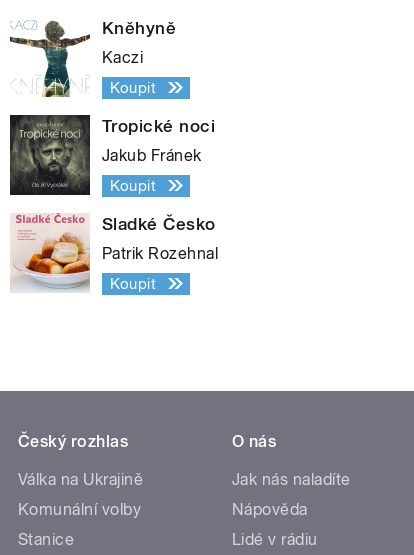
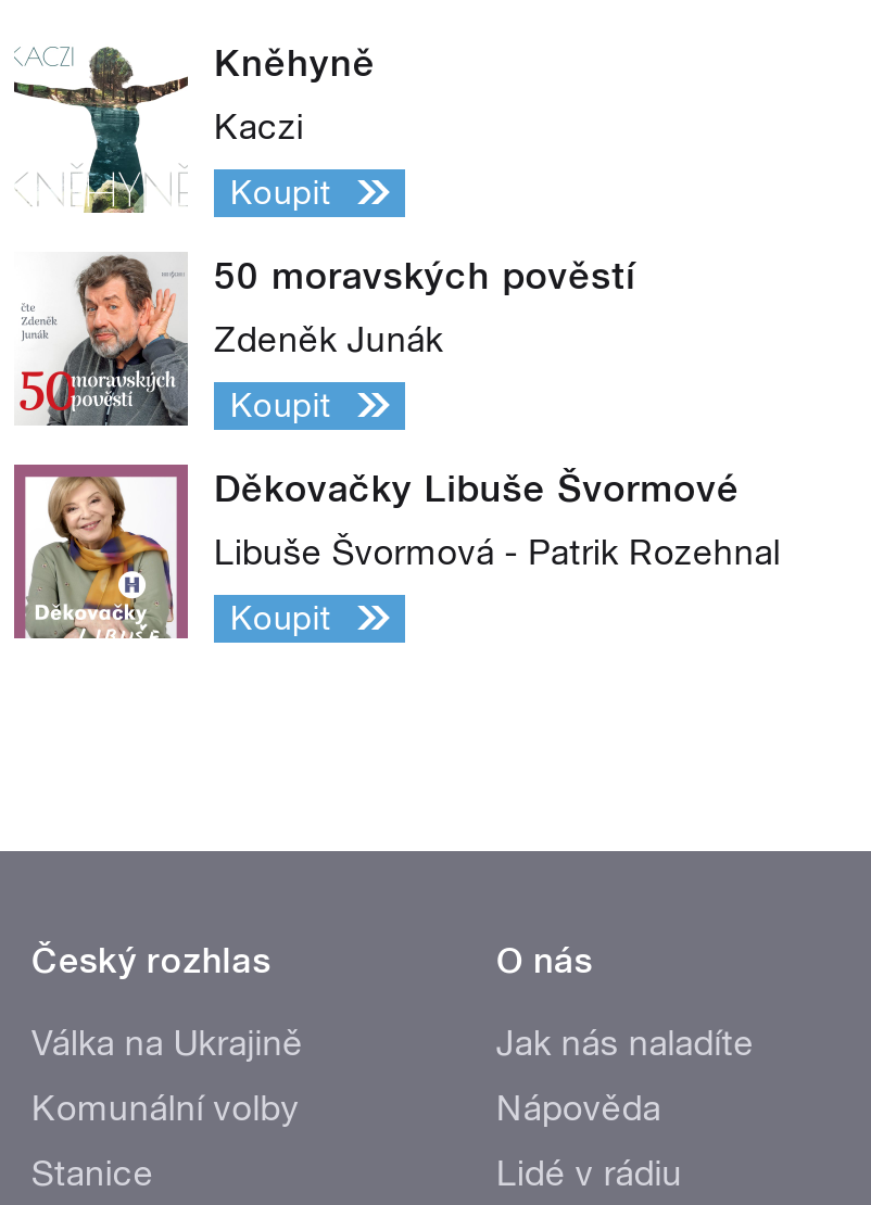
[9,114,215,196] [image] | Tropické noci -> [14,252,636,428] [image] | 50 moravských pověstí
[102,146,202,165] Jakub Fránek -> [214,319,444,360] Zdeněk Junák
[10,213,216,293] [image] | Sladké Česko -> [12,462,740,640] [image] | Děkovačky Libuše Švormové
[102,244,218,263] Patrik Rozehnal -> [214,532,780,573] Libuše Švormová - Patrik Rozehnal

